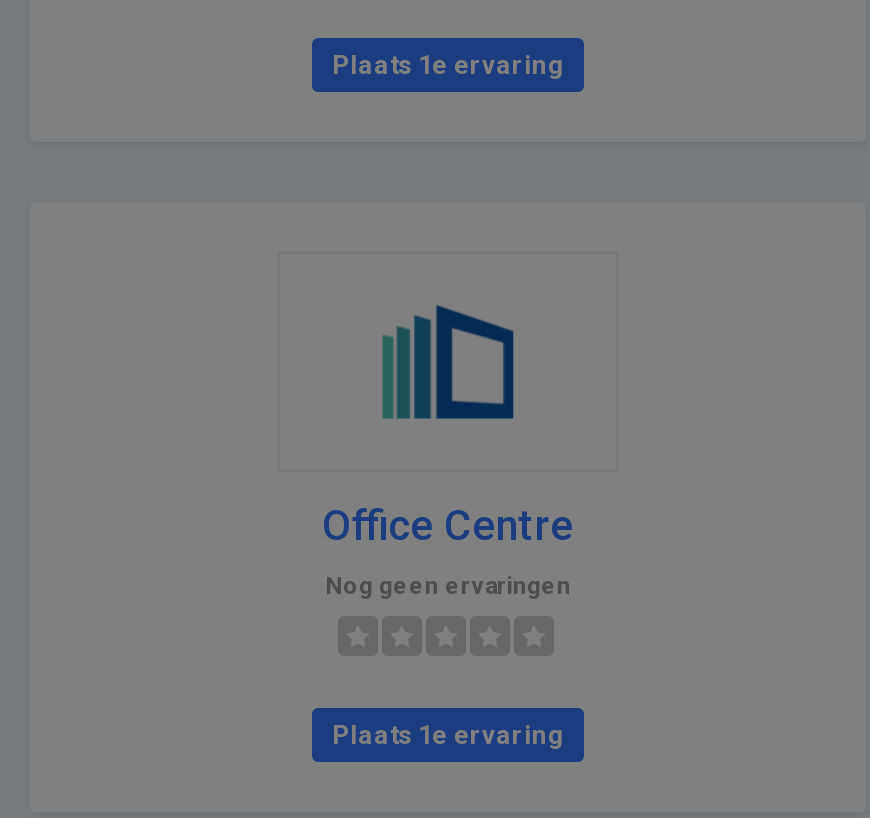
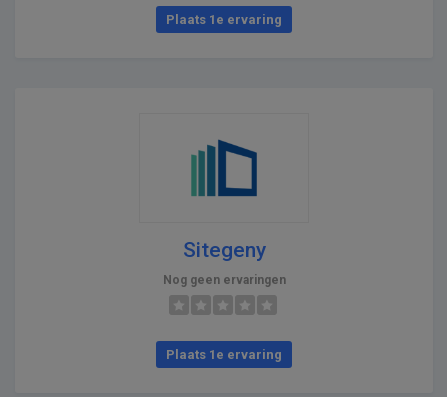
[322,502,574,550] Office Centre -> [182,238,265,262] Sitegeny

